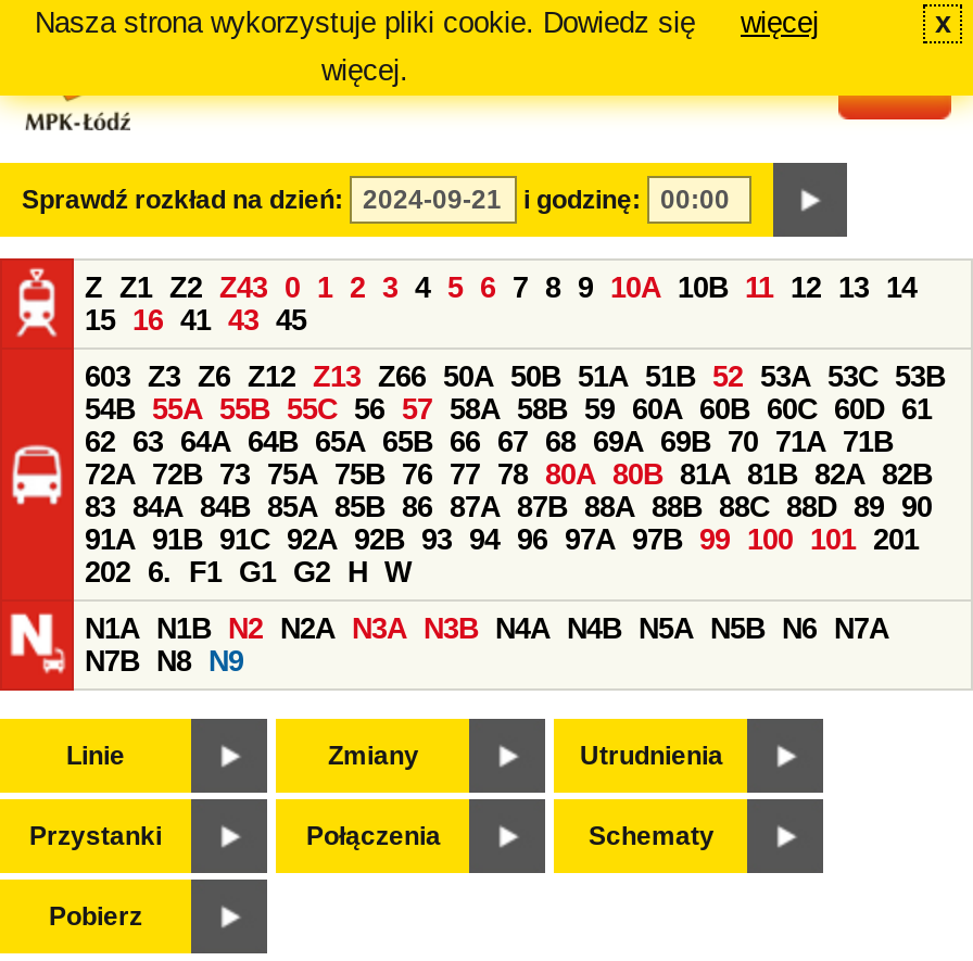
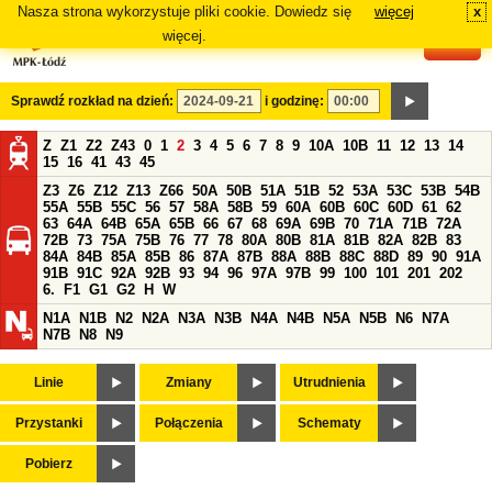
[85,361,945,589] 603 Z3 Z6 Z12 Z13 Z66 50A 50B 51A 51B 52 53A 53C 53B | 54B 55A 55B 55C 56 57 58A 58B 59 60A 60B 60C 60D 61 | 62 63 64A 64B 65A 65B 66 67 68 69A 69B 70 71A 71B | 72A 72B 73 75A 75B 76 77 78 80A 80B 81A 81B 82A 82B | 83 84A 84B 85A 85B 86 87A 87B 88A 88B 88C 88D 89 90 | 91A 91B 91C 92A 92B 93 94 96 97A 97B 99 100 101 201 | 202 6. F1 G1 G2 H W -> [43,182,481,298] Z3 Z6 Z12 Z13 Z66 50A 50B 51A 51B 52 53A 53C 53B 54B | 55A 55B 55C 56 57 58A 58B 59 60A 60B 60C 60D 61 62 | 63 64A 64B 65A 65B 66 67 68 69A 69B 70 71A 71B 72A | 72B 73 75A 75B 76 77 78 80A 80B 81A 81B 82A 82B 83 | 84A 84B 85A 85B 86 87A 87B 88A 88B 88C 88D 89 90 91A | 91B 91C 92A 92B 93 94 96 97A 97B 99 100 101 201 202 | 6. F1 G1 G2 H W

